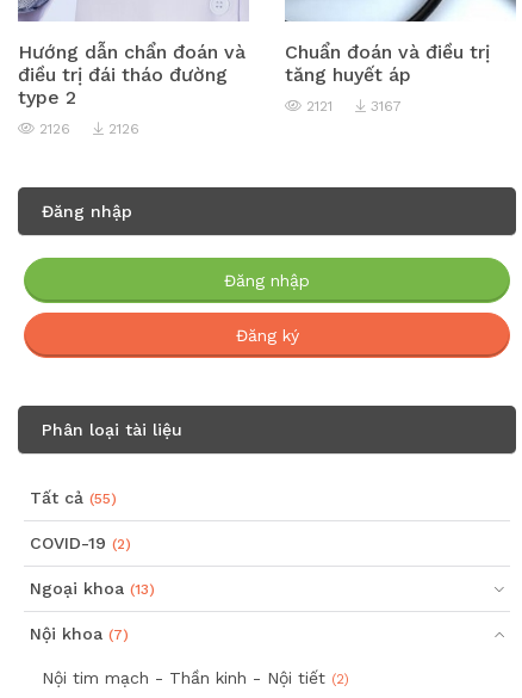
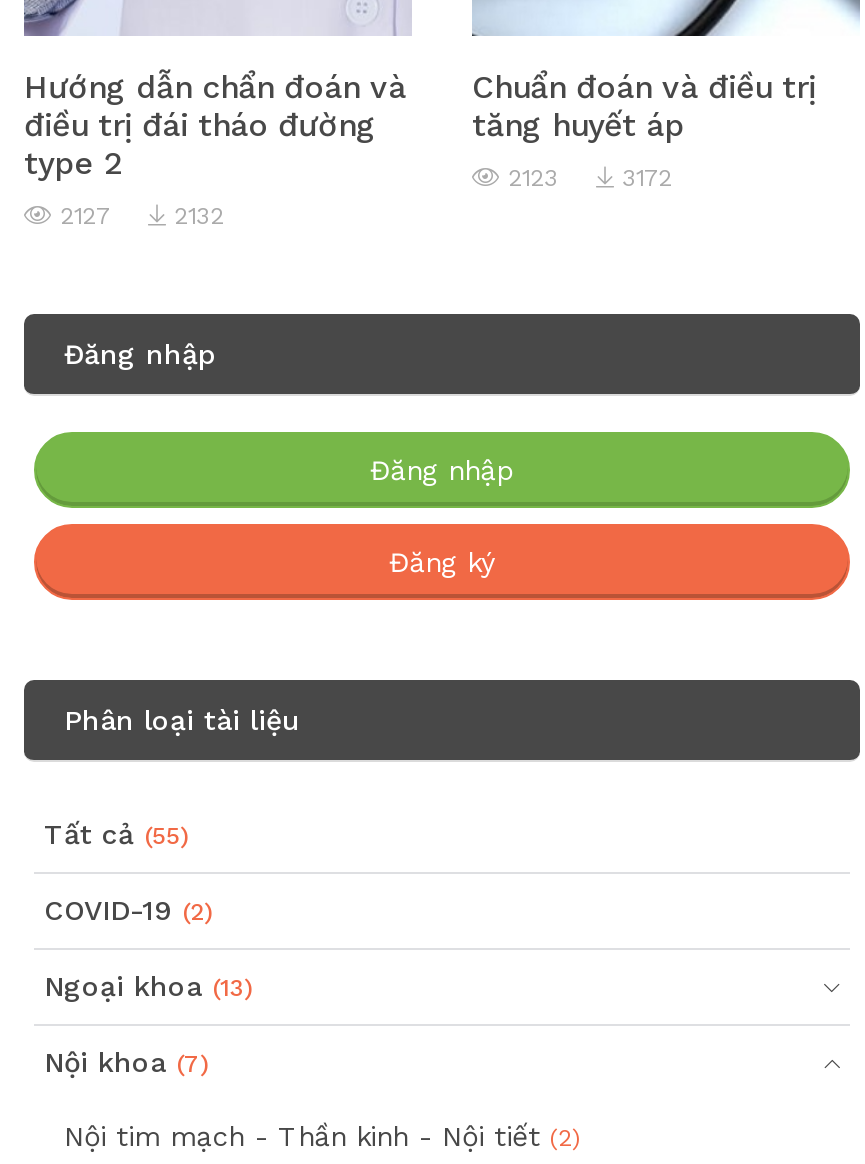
[302,97,333,114] 2121 -> [500,163,558,191] 2123
[366,97,402,114] 3167 -> [614,163,672,191] 3172
[35,121,70,137] 2126 -> [52,202,110,230] 2127
[104,121,139,137] 2126 -> [166,202,224,230] 2132

